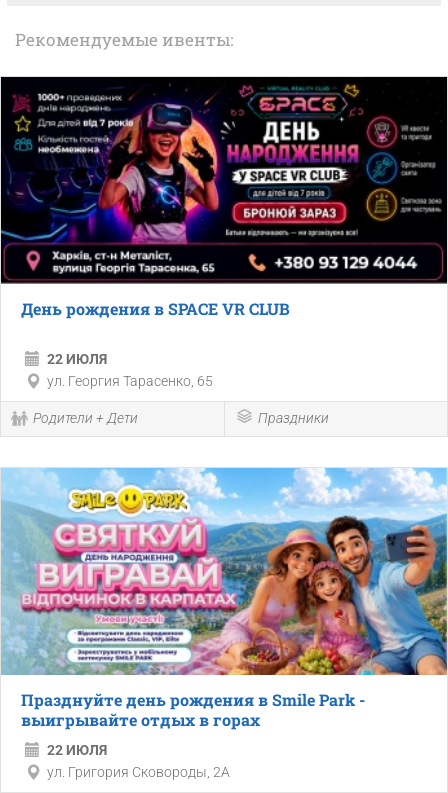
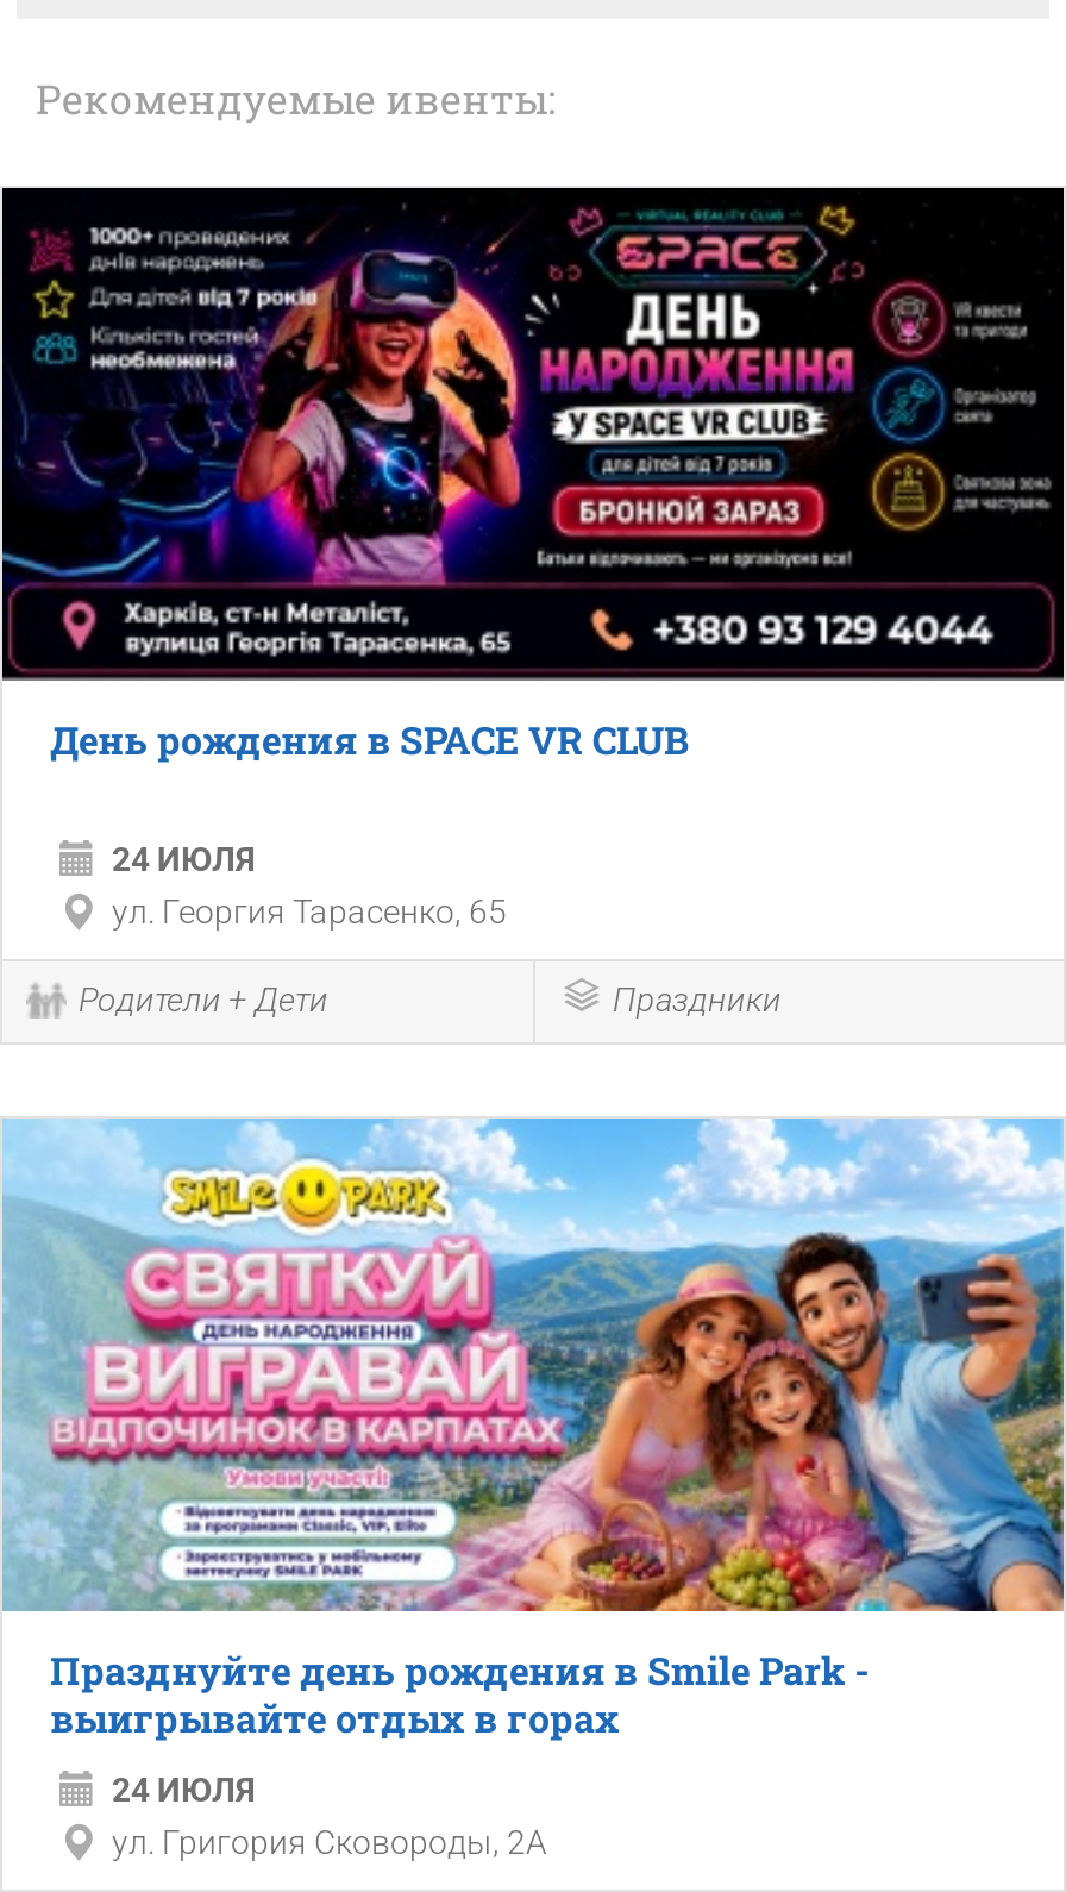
[47,351,107,367] 22 ИЮЛЯ -> [112,839,255,877] 24 ИЮЛЯ
[47,742,107,758] 22 ИЮЛЯ -> [112,1770,255,1808] 24 ИЮЛЯ

